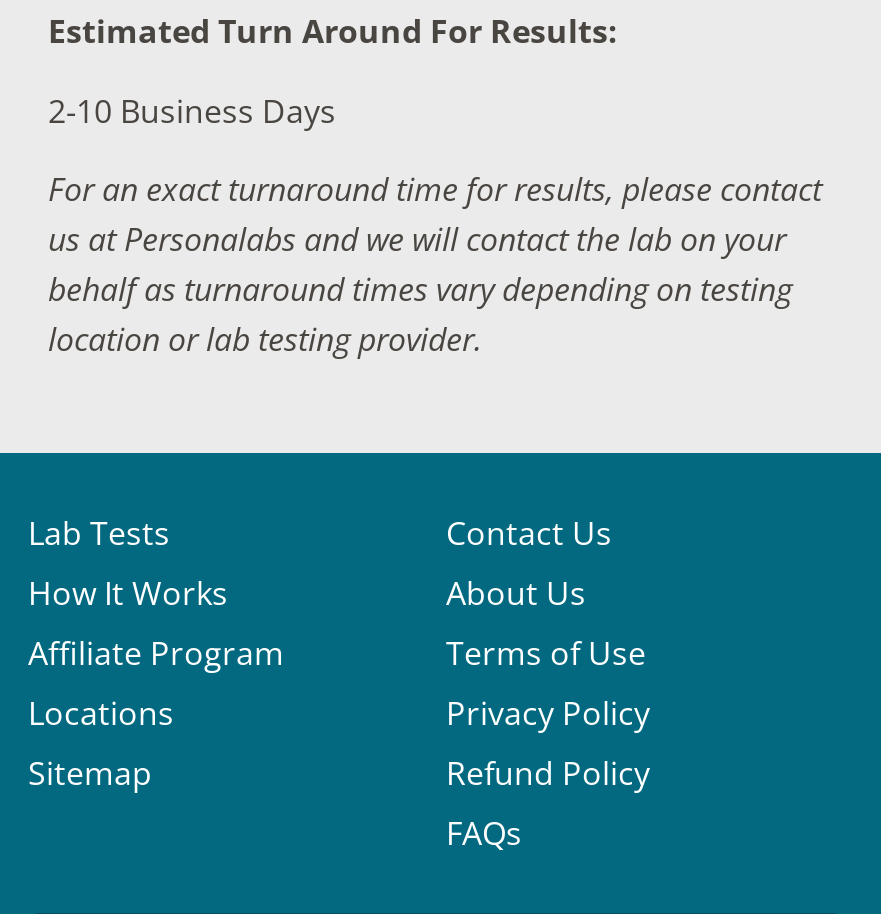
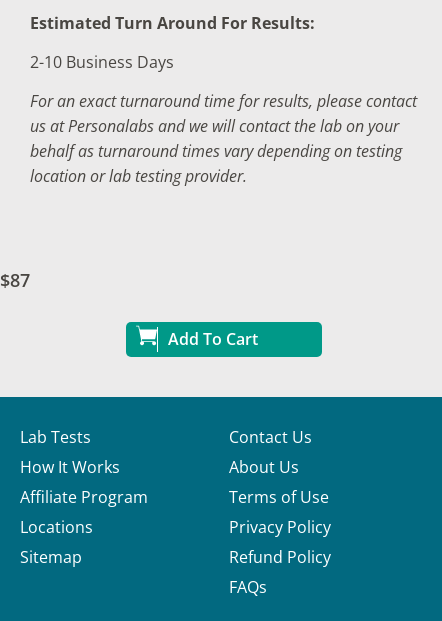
none -> [0,268,258,350] $87 | Add To Cart

